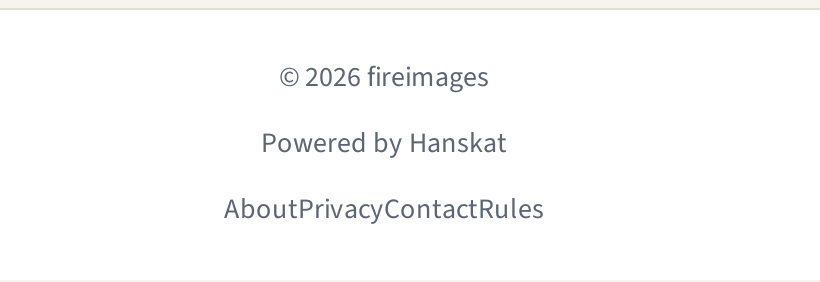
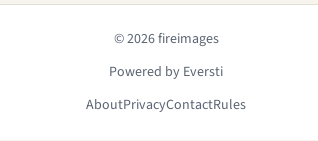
[261,124,507,164] Powered by Hanskat -> [109,62,223,82] Powered by Eversti

